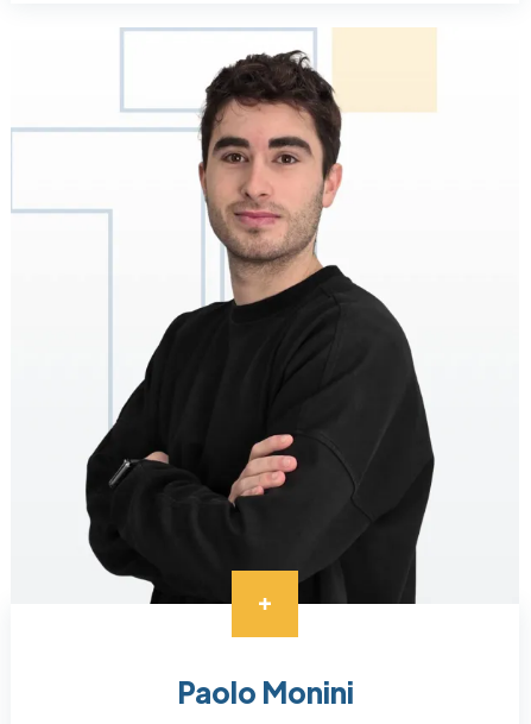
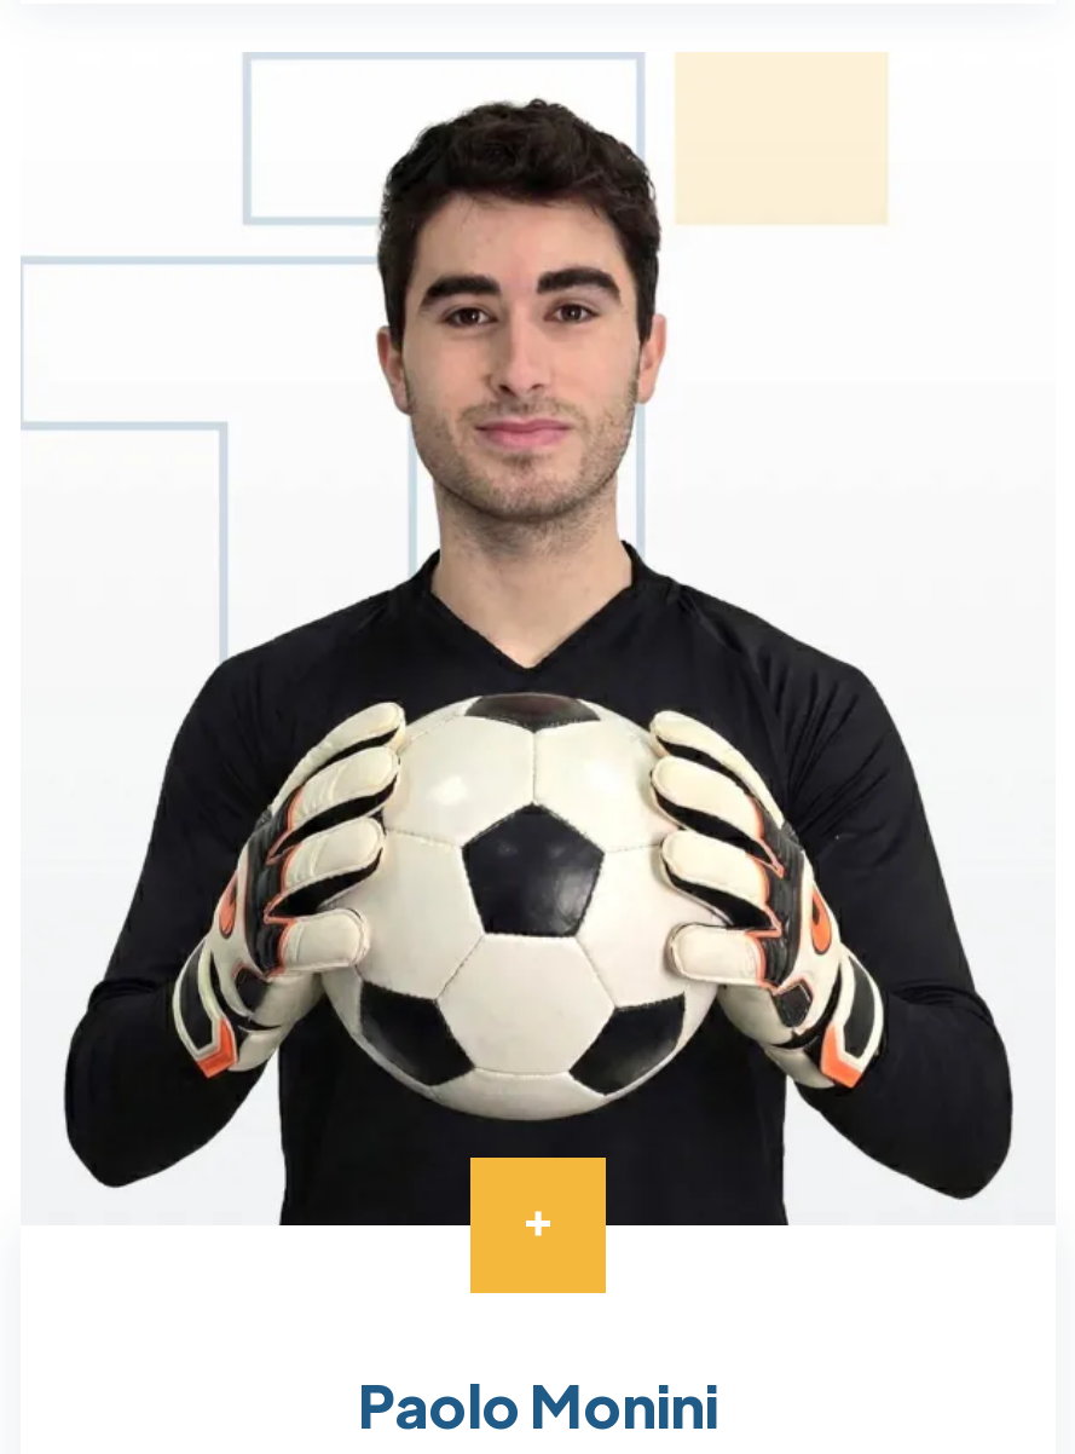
[32,49,498,605] [image] -> [62,96,1015,1228] [image]

